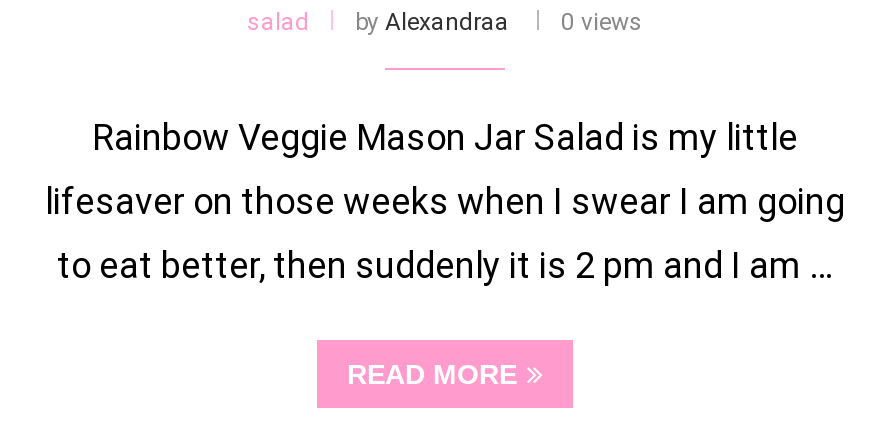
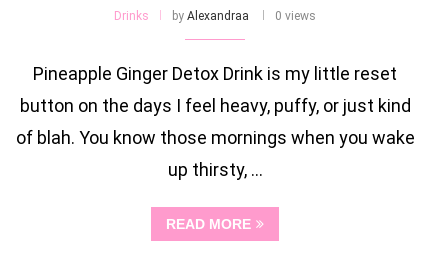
[247,8,309,36] salad -> [114,9,149,23] Drinks
[45,116,845,286] Rainbow Veggie Mason Jar Salad is my little | lifesaver on those weeks when I swear I am going | to eat better, then suddenly it is 2 pm and I am … -> [15,63,414,180] Pineapple Ginger Detox Drink is my little reset | button on the days I feel heavy, puffy, or just kind | of blah. You know those mornings when you wake | up thirsty, …

